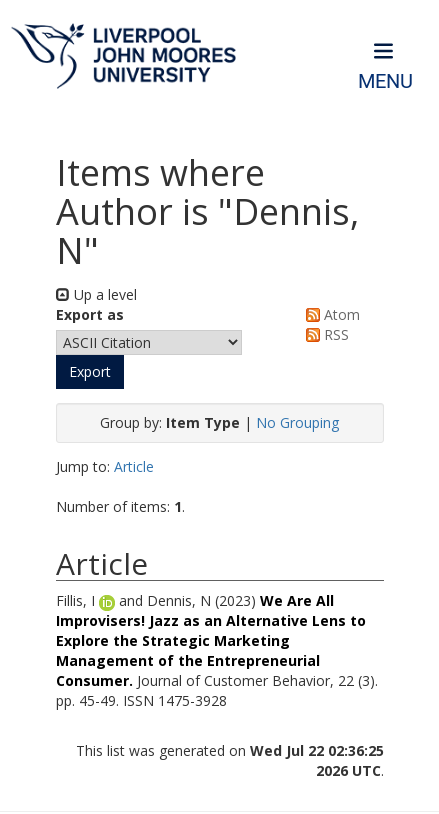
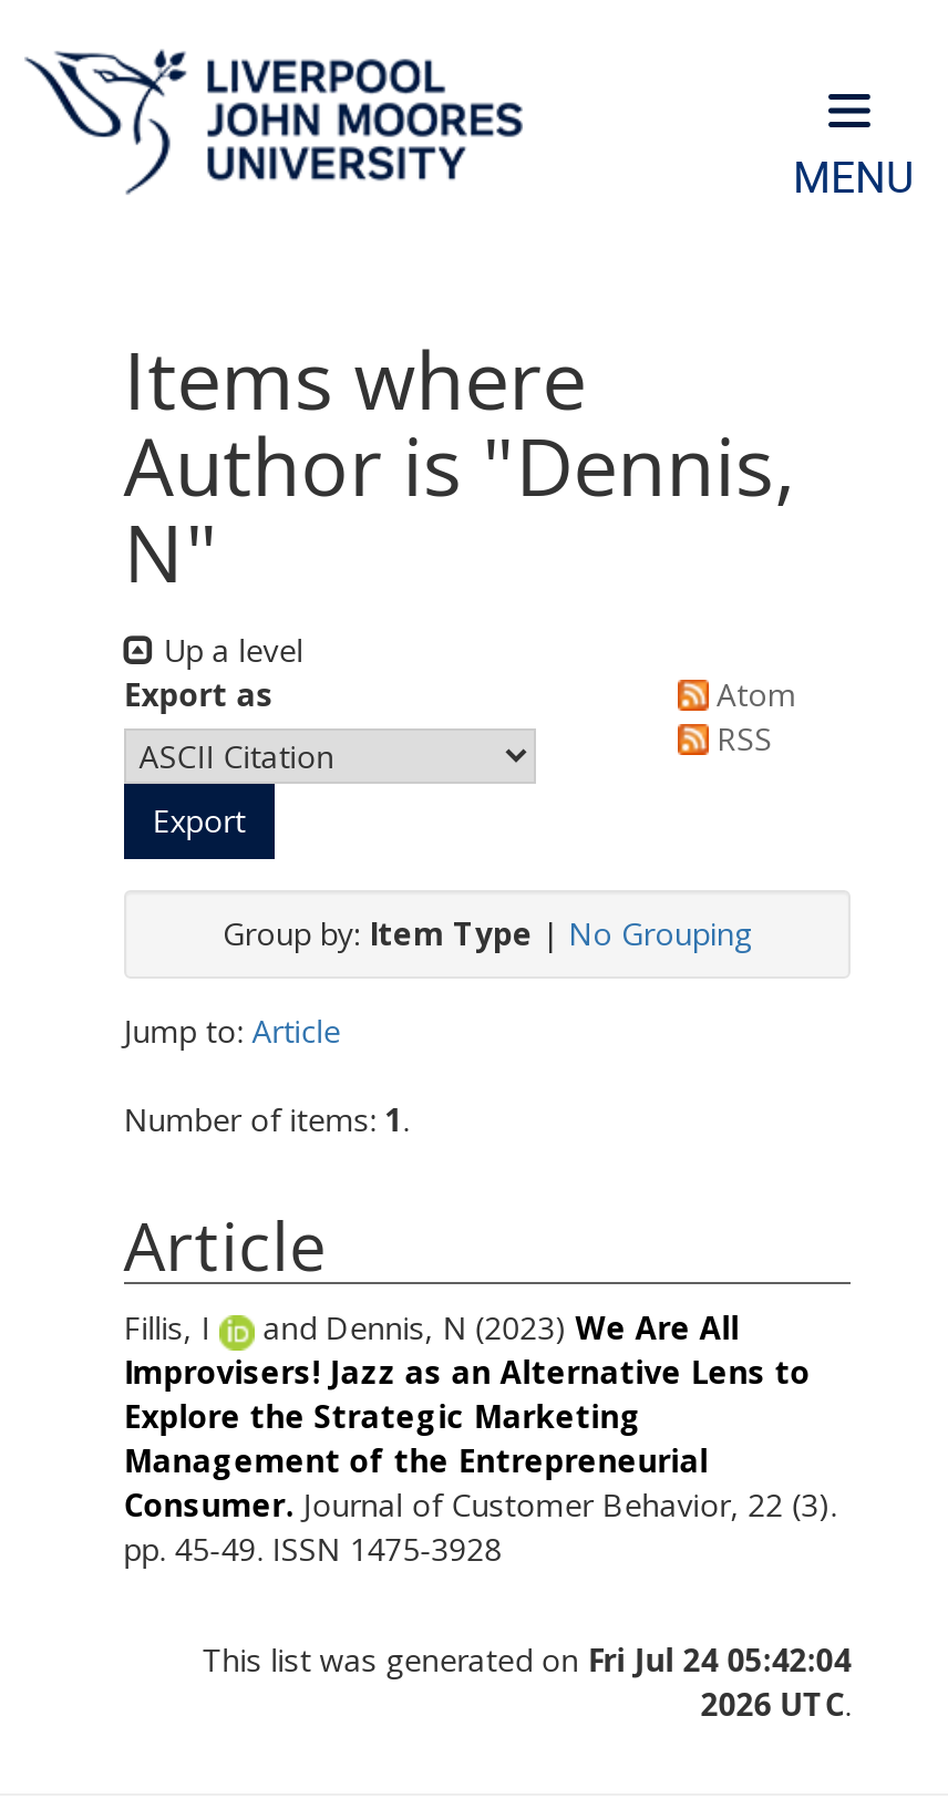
[76,741,384,760] This list was generated on Wed Jul 22 02:36:25 -> [202,1638,851,1680] This list was generated on Fri Jul 24 05:42:04

